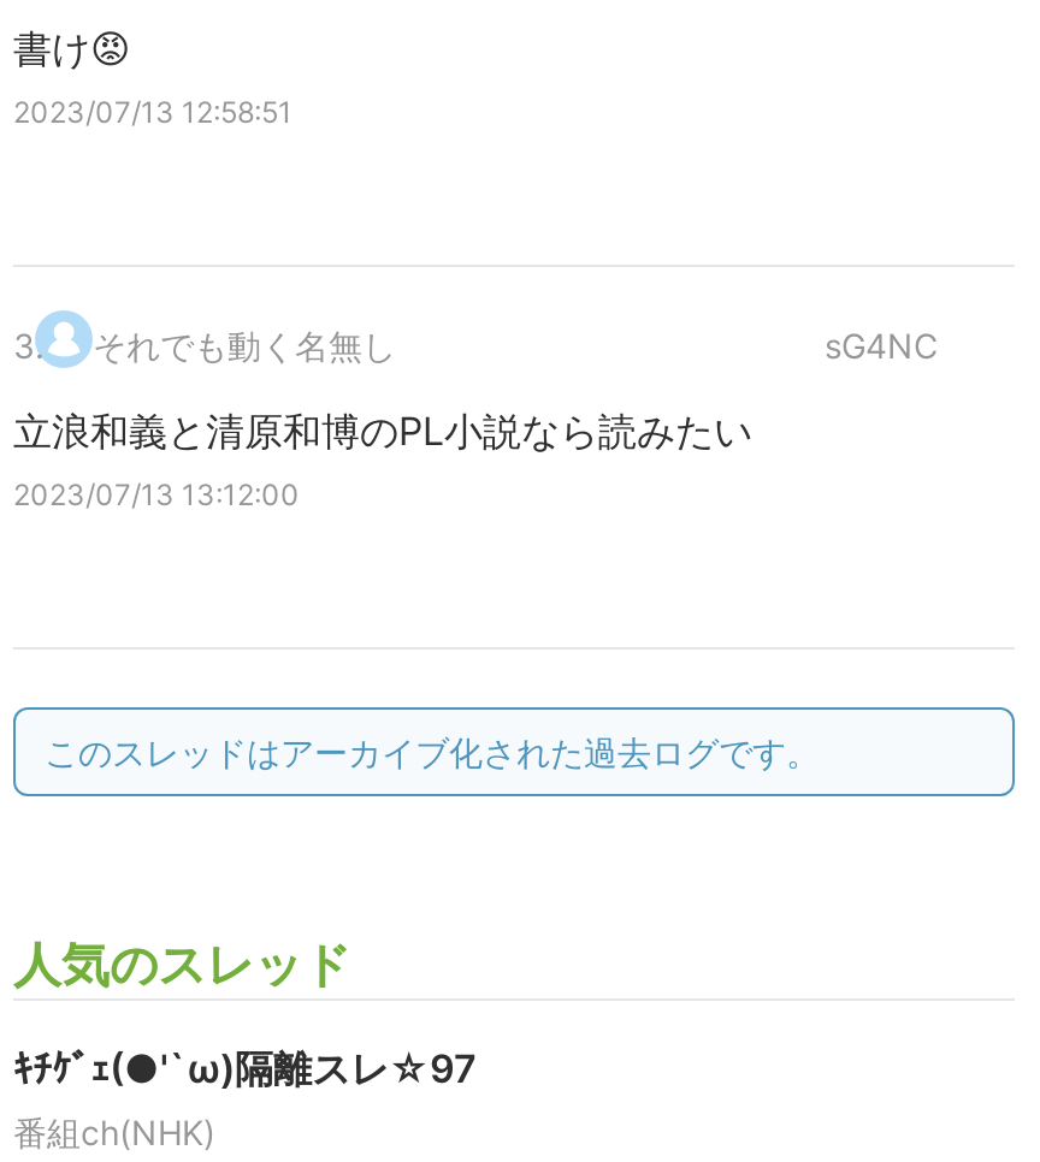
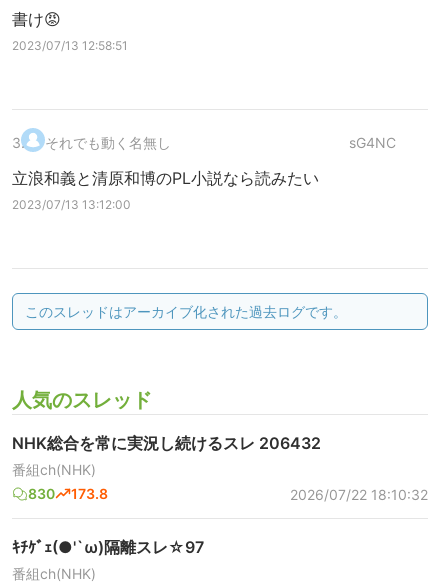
none -> [12,433,428,503] NHK総合を常に実況し続けるスレ 206432 | 番組ch(NHK) | 830 | 173.8 | 2026/07/22 18:10:32

